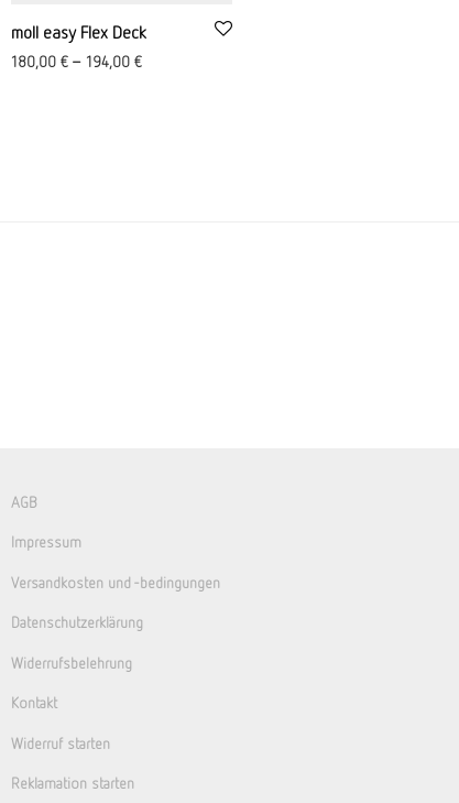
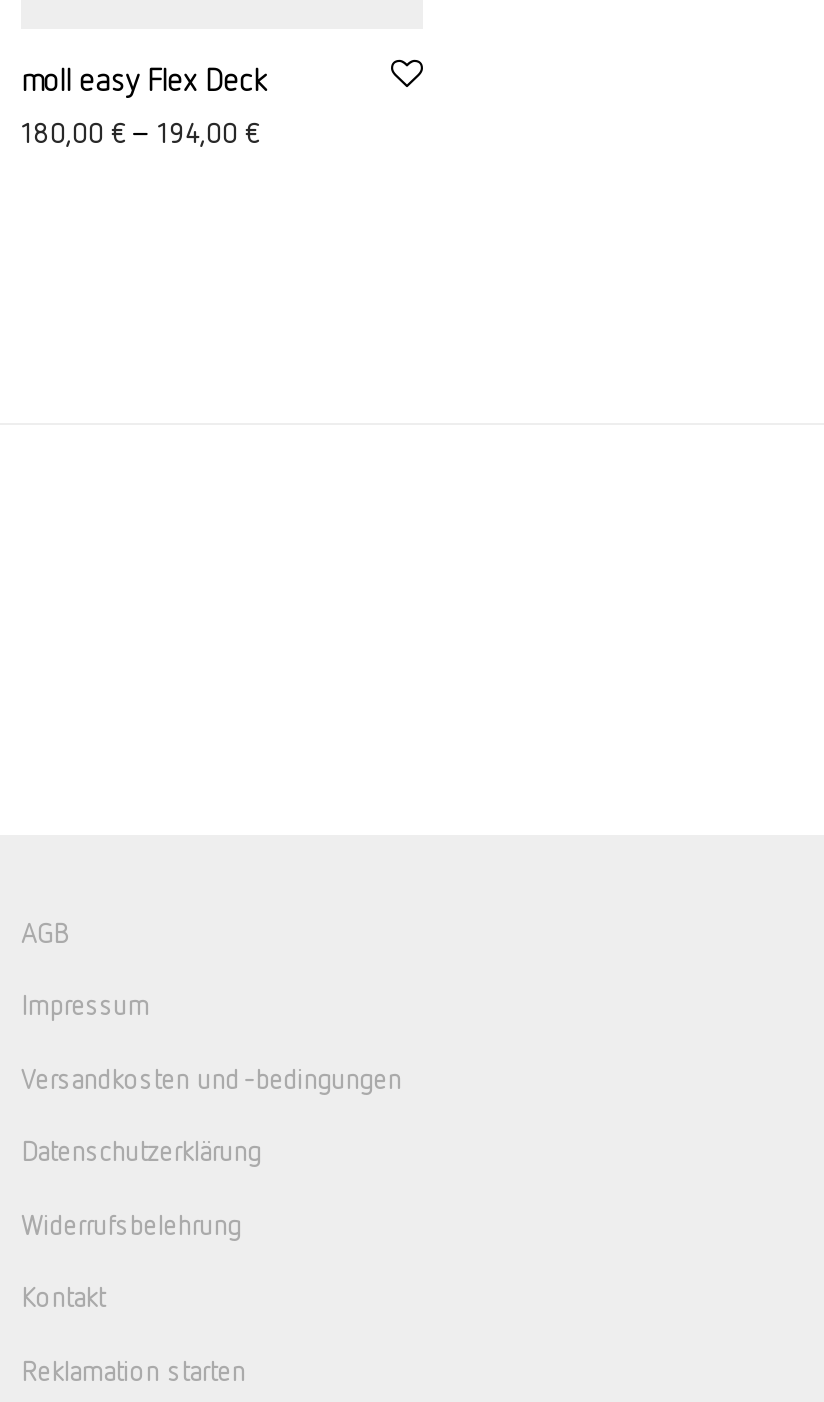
[11,733,110,752] Widerruf starten -> none

